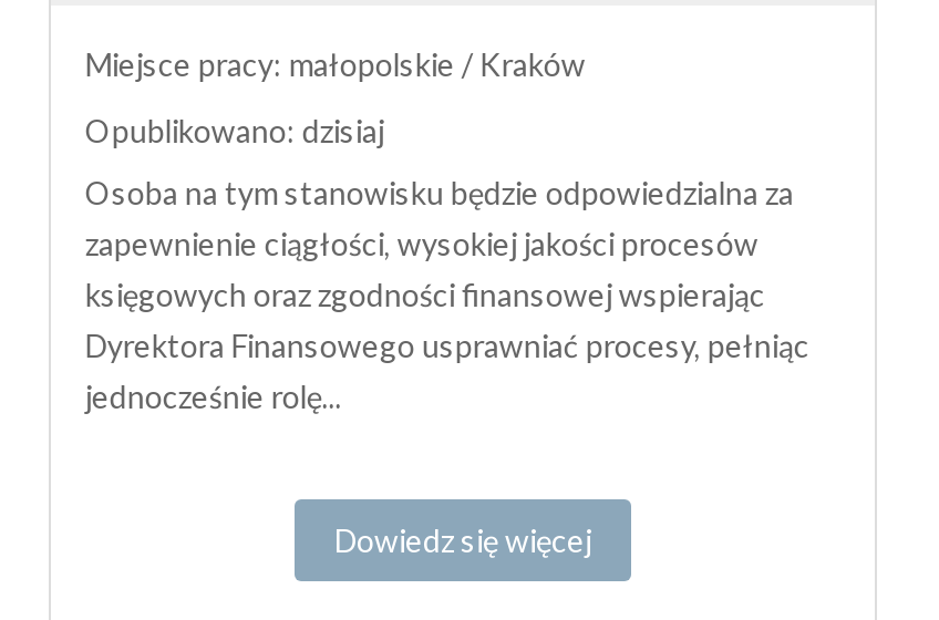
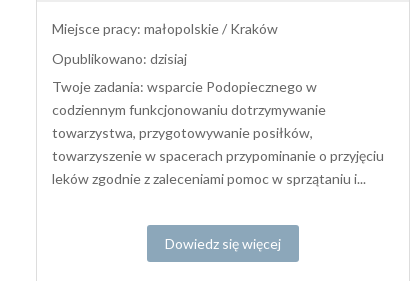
[85,175,809,416] Osoba na tym stanowisku będzie odpowiedzialna za | zapewnienie ciągłości, wysokiej jakości procesów | księgowych oraz zgodności finansowej wspierając | Dyrektora Finansowego usprawniać procesy, pełniąc | jednocześnie rolę... -> [52,78,384,187] Twoje zadania: wsparcie Podopiecznego w | codziennym funkcjonowaniu dotrzymywanie | towarzystwa, przygotowywanie posiłków, | towarzyszenie w spacerach przypominanie o przyjęciu | leków zgodnie z zaleceniami pomoc w sprzątaniu i...

